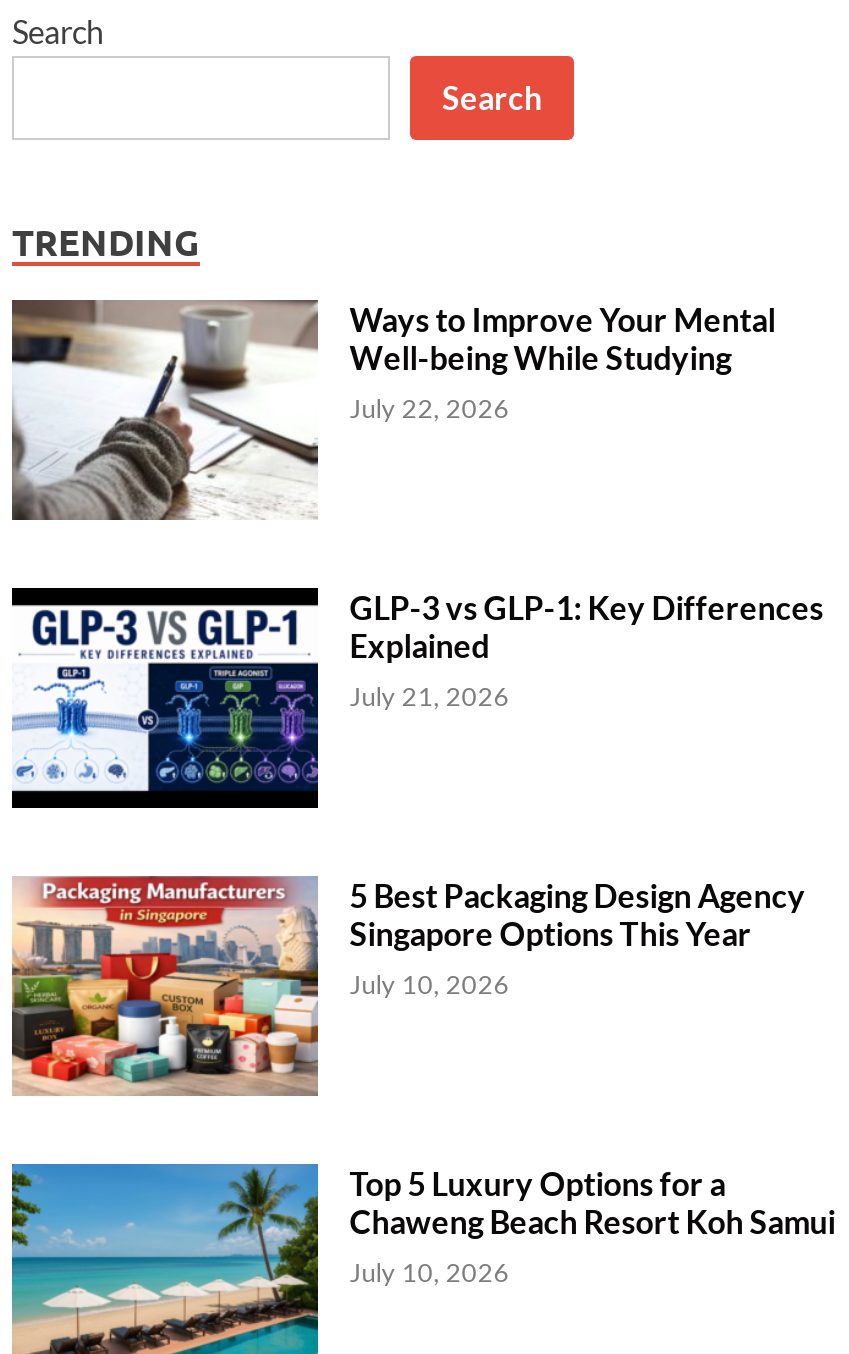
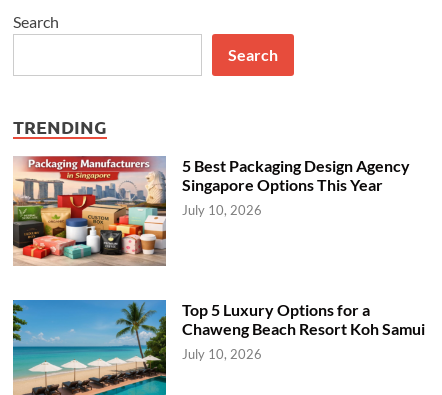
[10,298,775,522] [image] | Ways to Improve Your Mental | Well-being While Studying | July 22, 2026 -> none
[10,586,823,842] [image] | GLP-3 vs GLP-1: Key Differences | Explained | July 21, 2026 -> none

